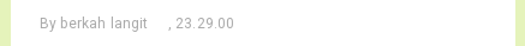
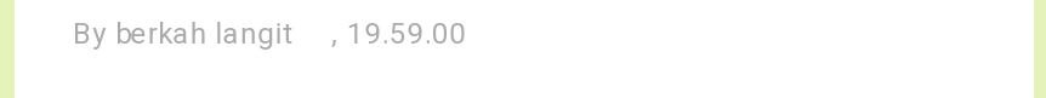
[40,15,235,32] By berkah langit , 23.29.00 -> [73,18,467,52] By berkah langit , 19.59.00

